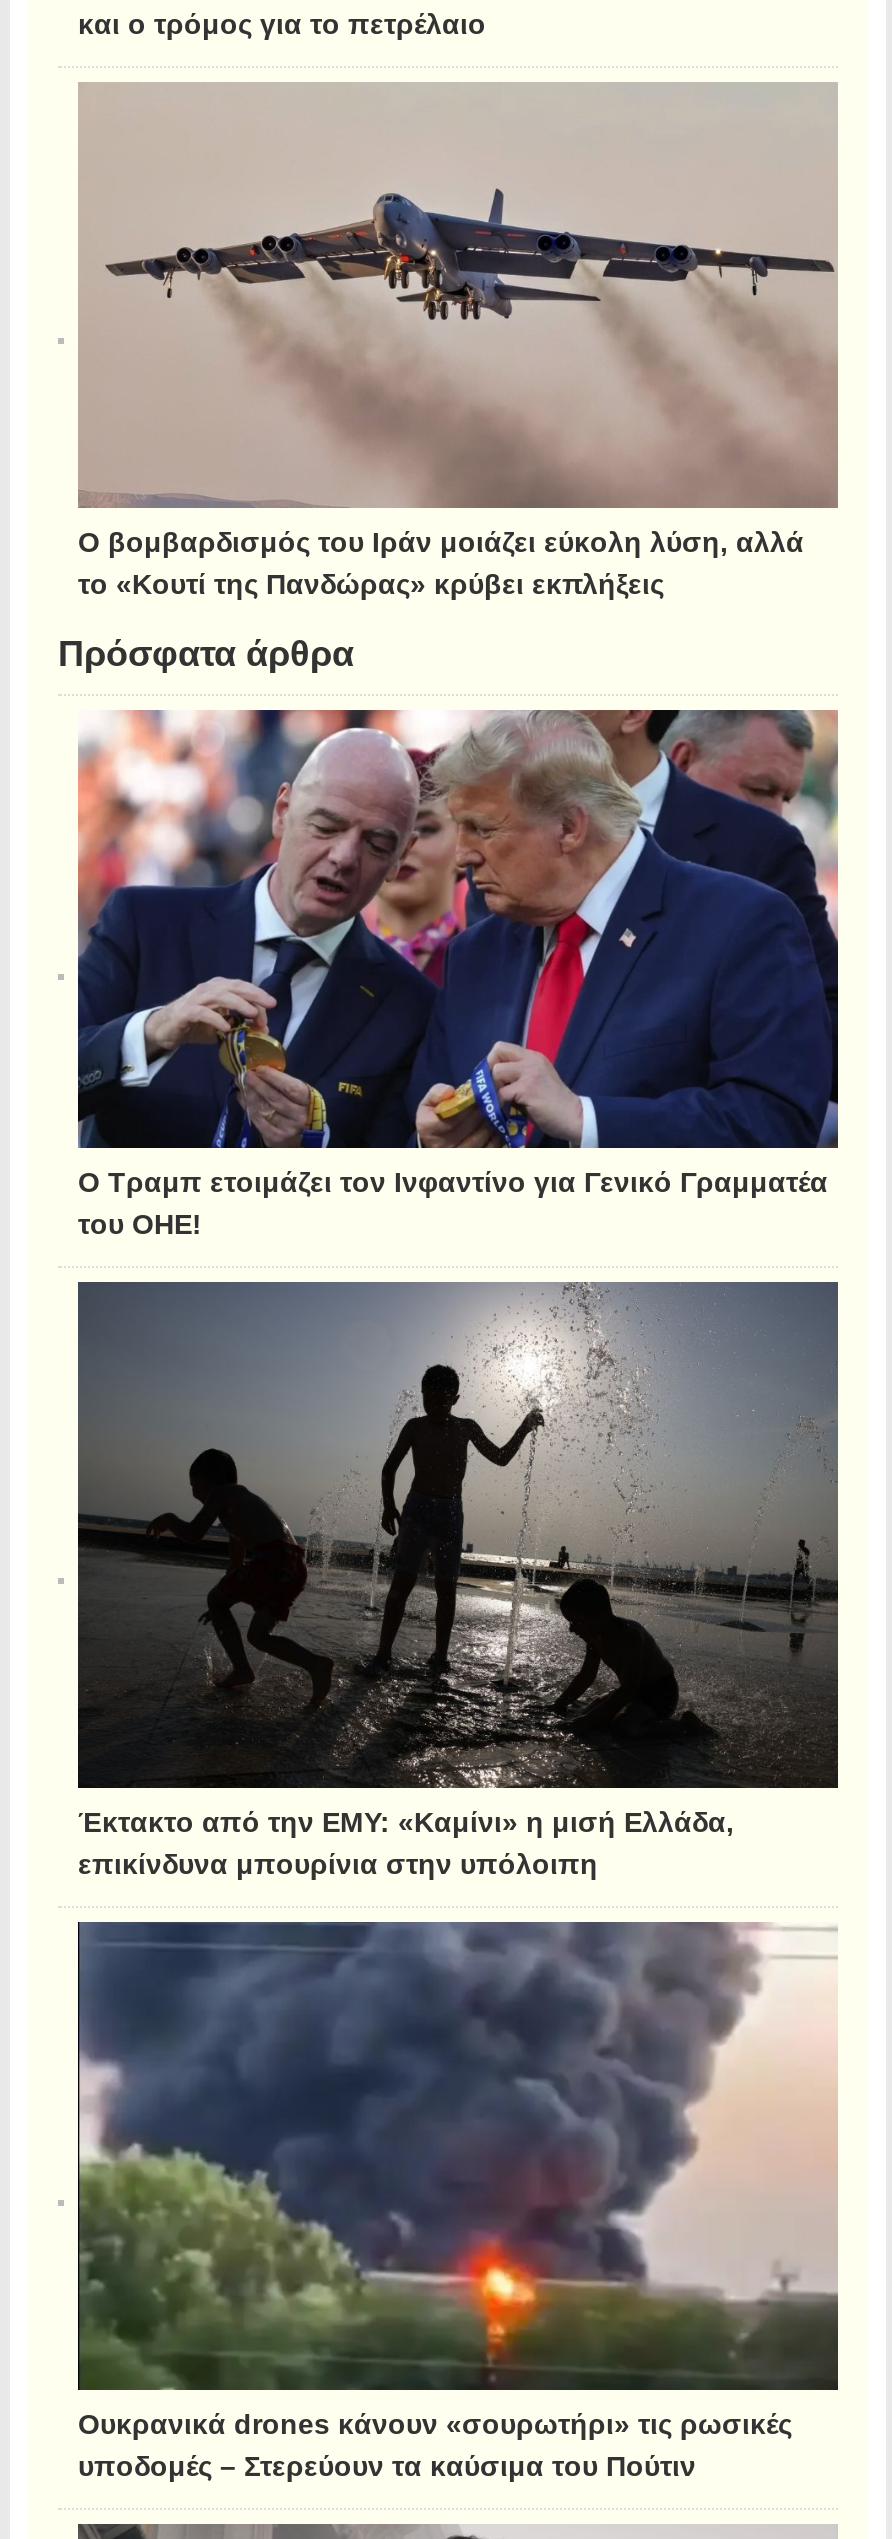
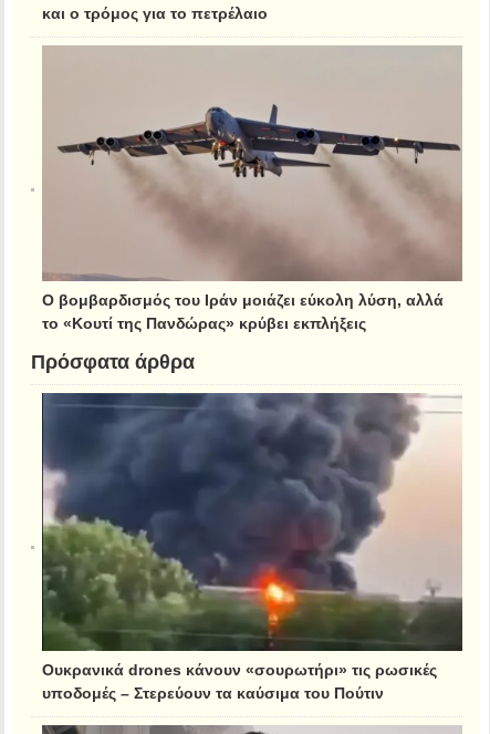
[58,708,840,1236] [image] | Ο Τραμπ ετοιμάζει τον Ινφαντίνο για Γενικό Γραμματέα | του ΟΗΕ! -> none
[58,1280,840,1877] [image] | Έκτακτο από την ΕΜΥ: «Καμίνι» η μισή Ελλάδα, | επικίνδυνα μπουρίνια στην υπόλοιπη -> none

